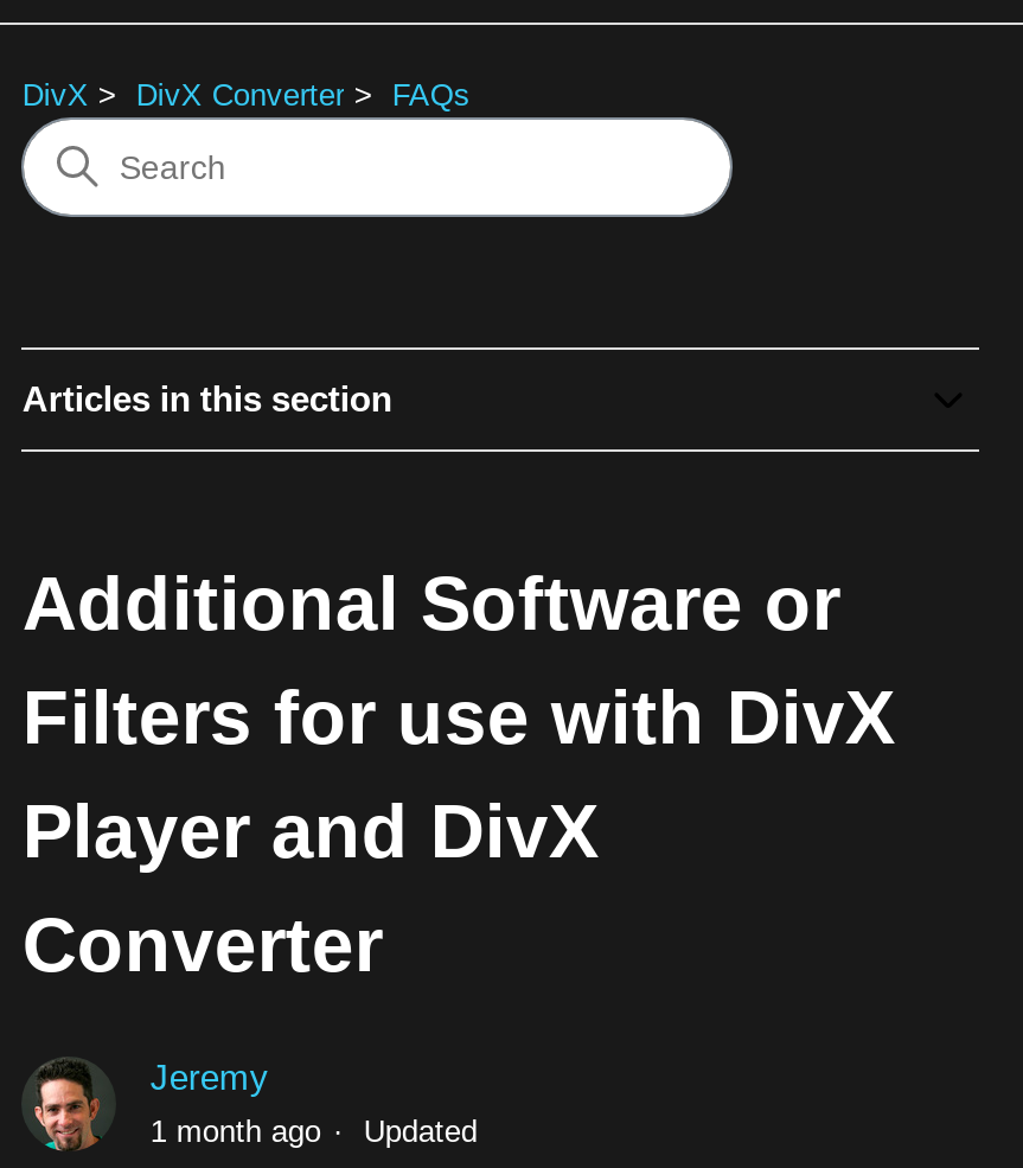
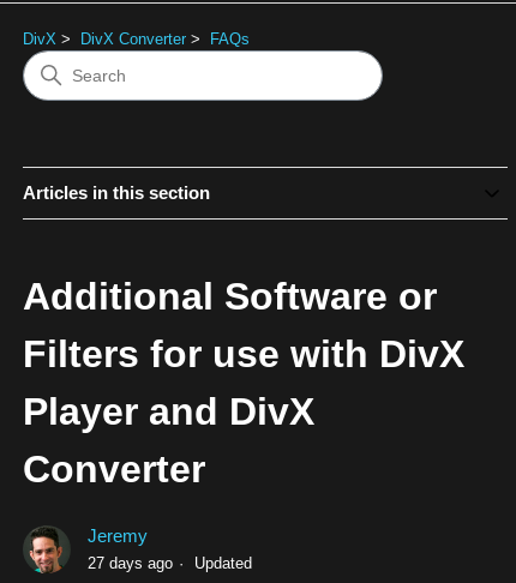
[150,1114,477,1150] 1 month ago Updated -> [88,555,252,573] 27 days ago Updated

